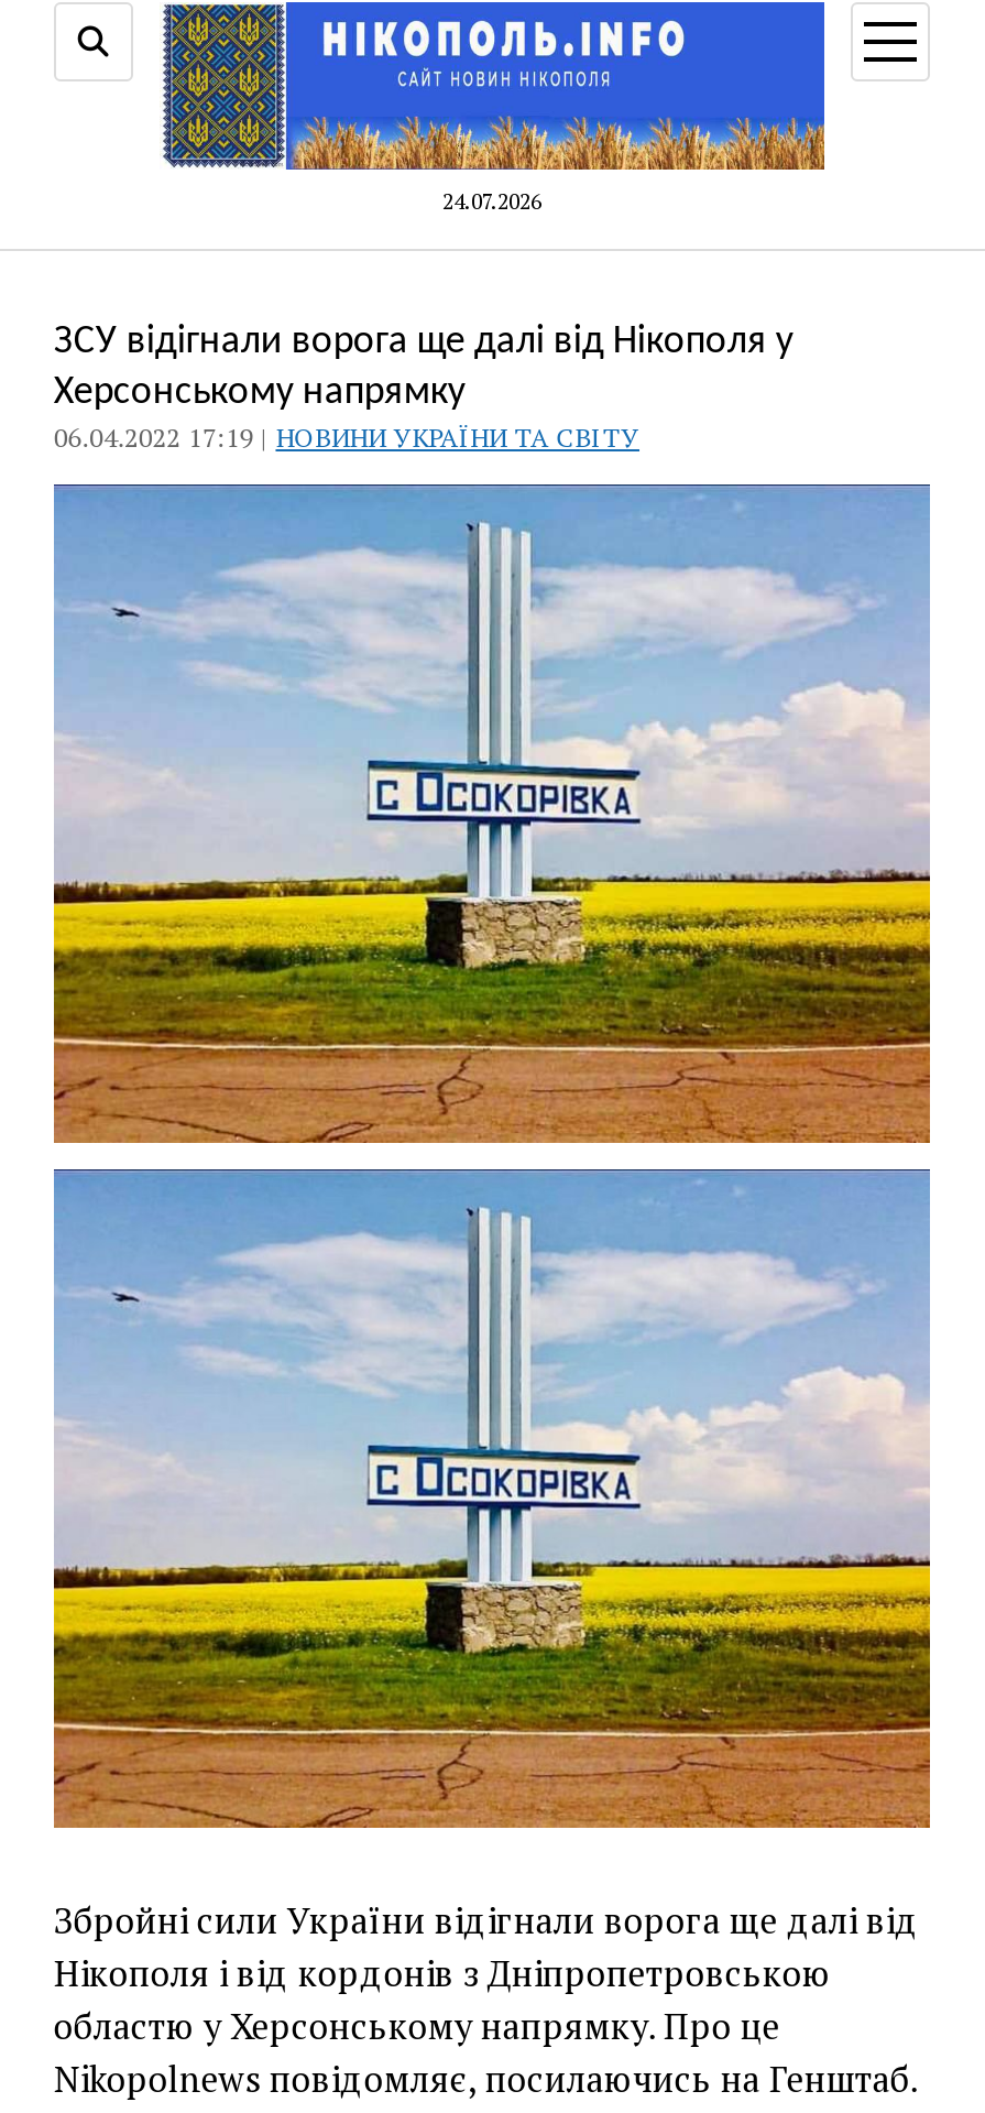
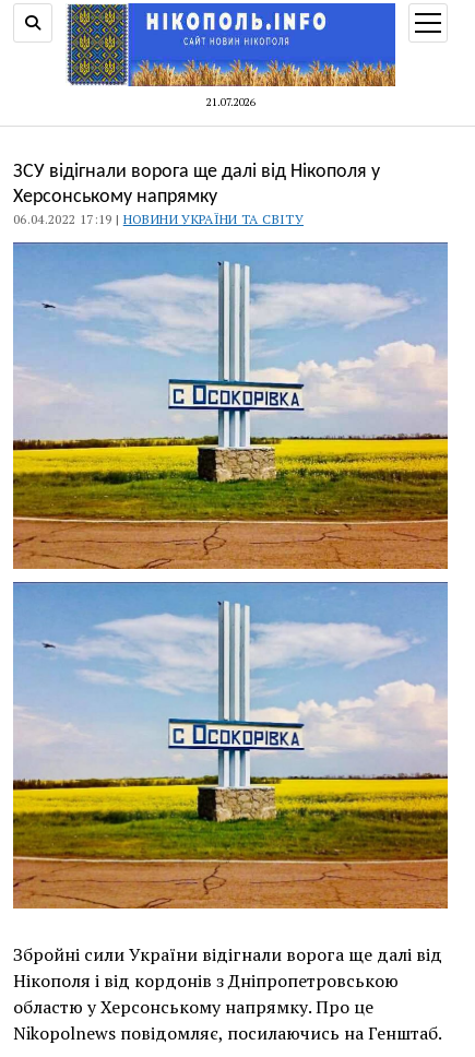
[442,187,541,215] 24.07.2026 -> [206,94,255,109] 21.07.2026

